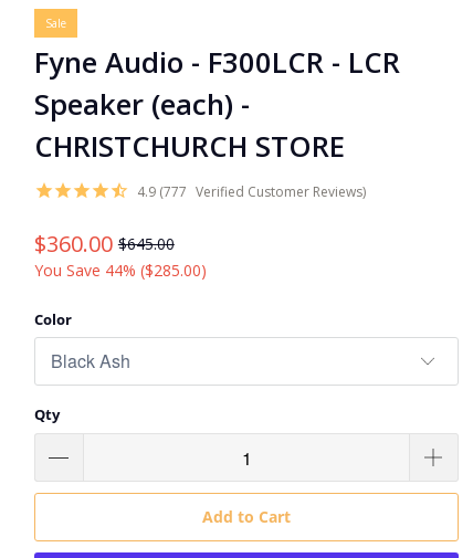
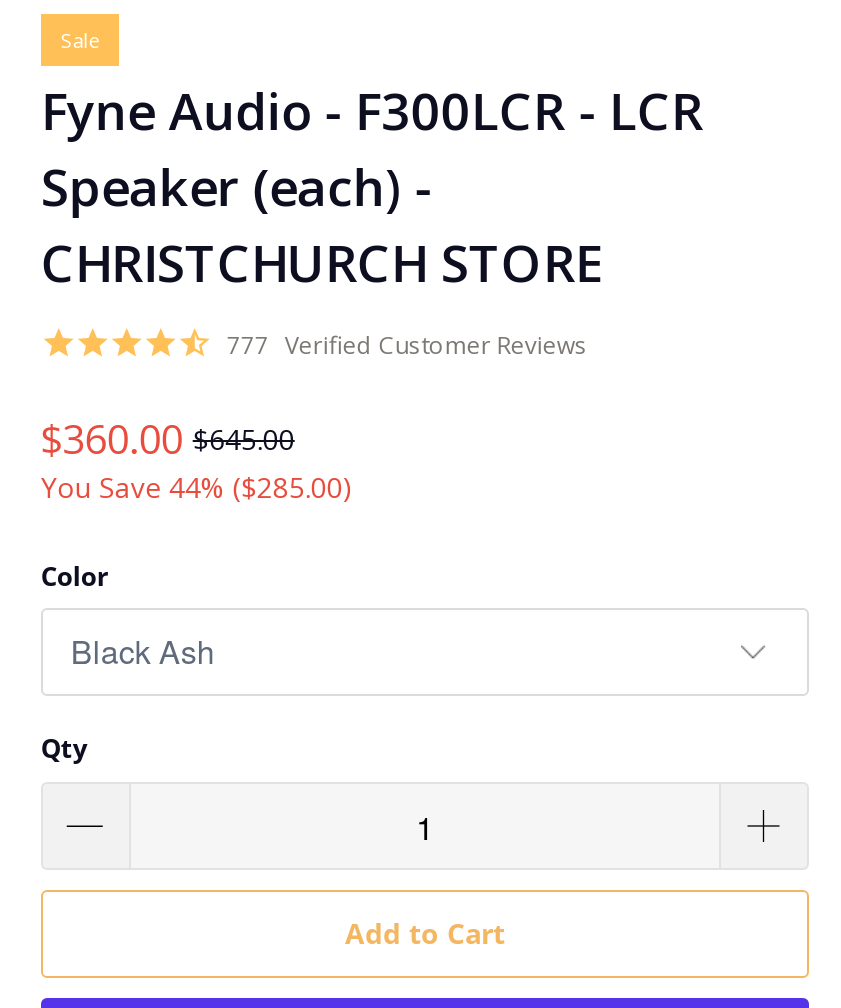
[137,183,366,201] 4.9 (777 Verified Customer Reviews) -> [227,328,587,362] 777 Verified Customer Reviews

